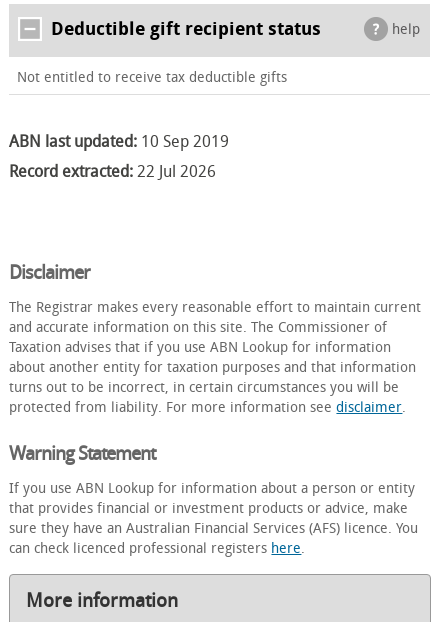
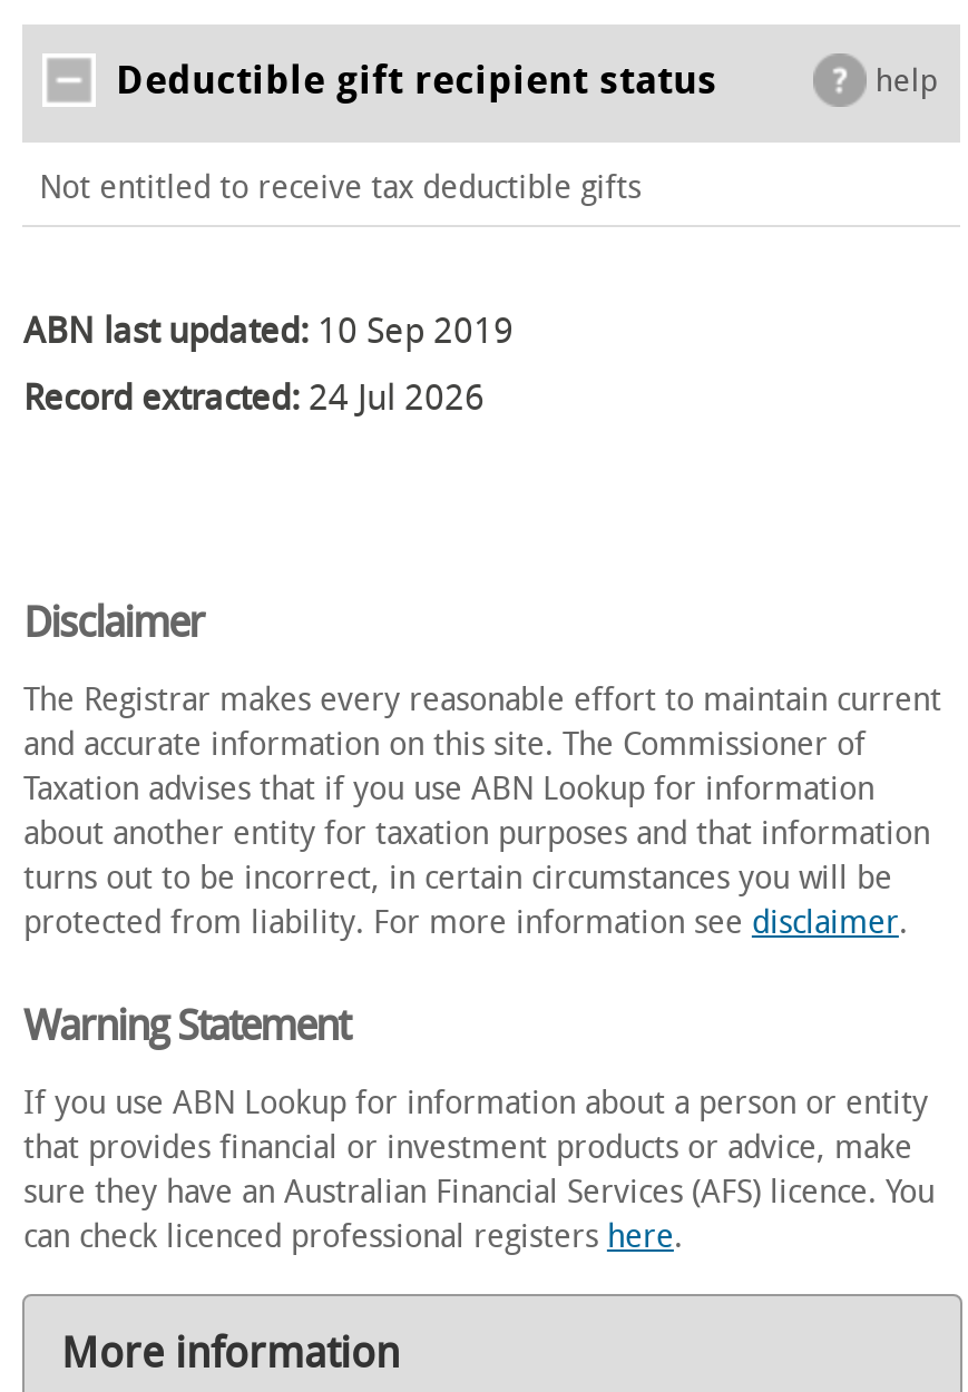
[9,162,216,181] Record extracted: 22 Jul 2026 -> [23,376,484,419] Record extracted: 24 Jul 2026

